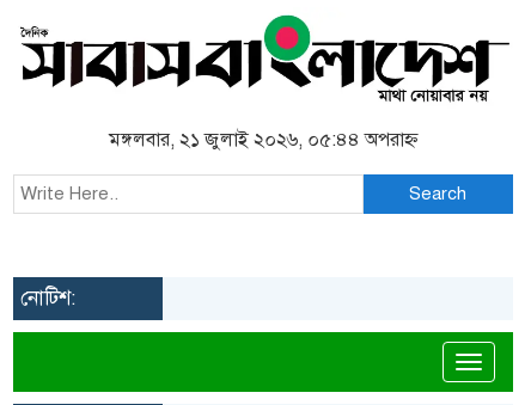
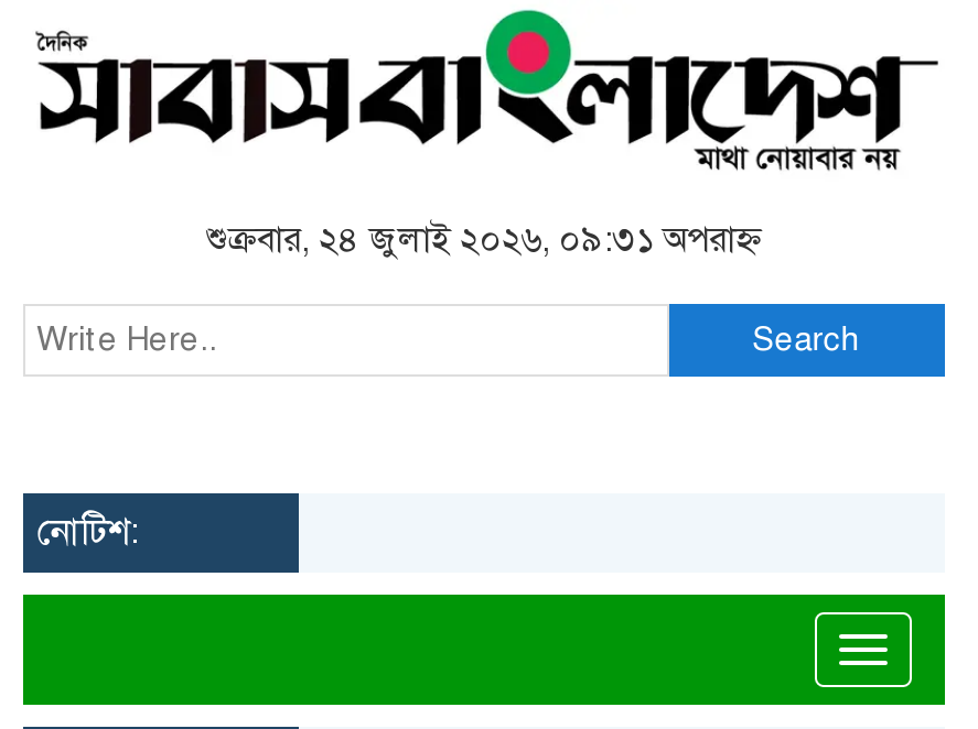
[108,128,418,152] মঙ্গলবার, ২১ জুলাই ২০২৬, ০৫:৪৪ অপরাহ্ন -> [206,219,762,263] শুক্রবার, ২৪ জুলাই ২০২৬, ০৯:৩১ অপরাহ্ন

